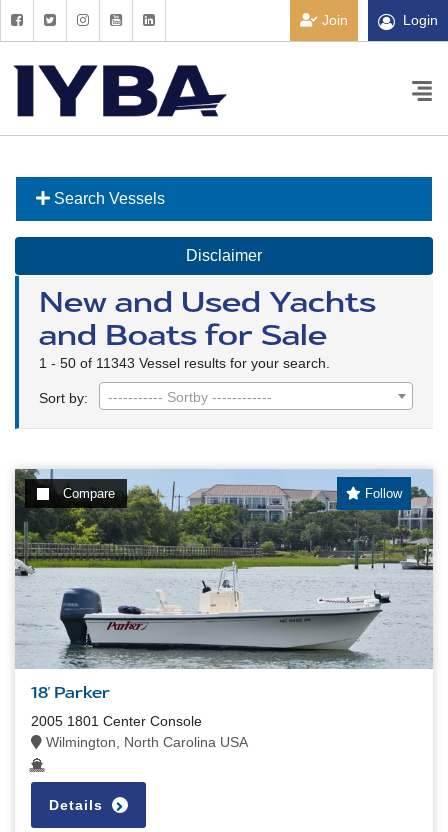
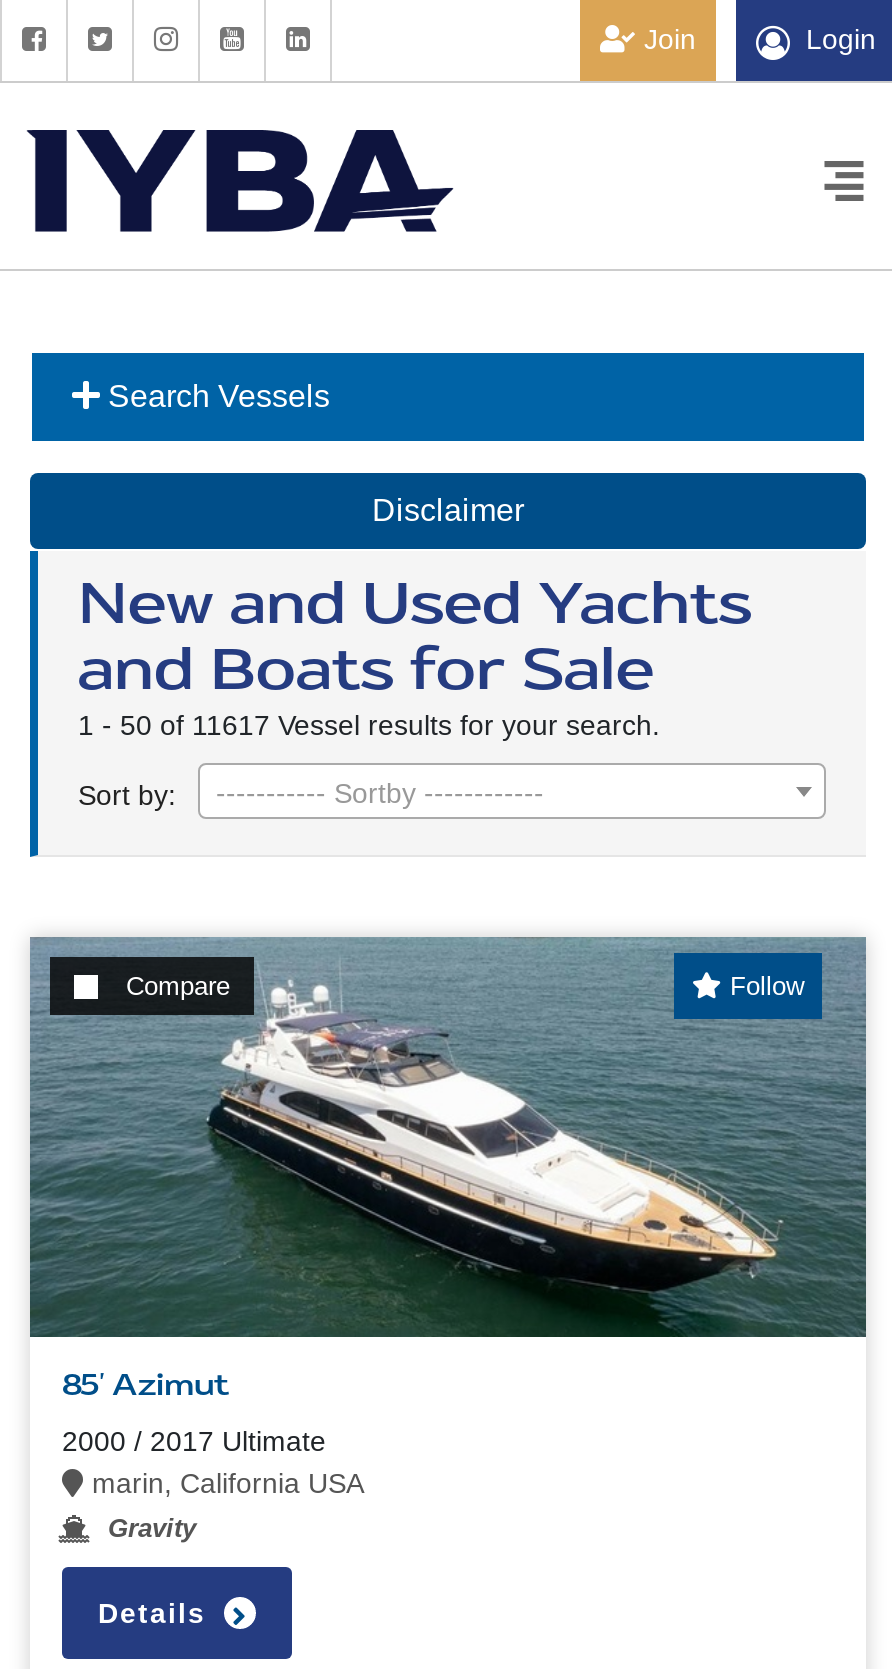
[39,355,330,371] 1 - 50 of 11343 Vessel results for your search. -> [78,709,660,741] 1 - 50 of 11617 Vessel results for your search.
[15,469,433,703] [image] | 18' Parker -> [28,937,866,1405] [image] | 85' Azimut
[31,713,248,750] 2005 1801 Center Console | Wilmington, North Carolina USA -> [62,1425,364,1543] 2000 / 2017 Ultimate | marin, California USA | Gravity

